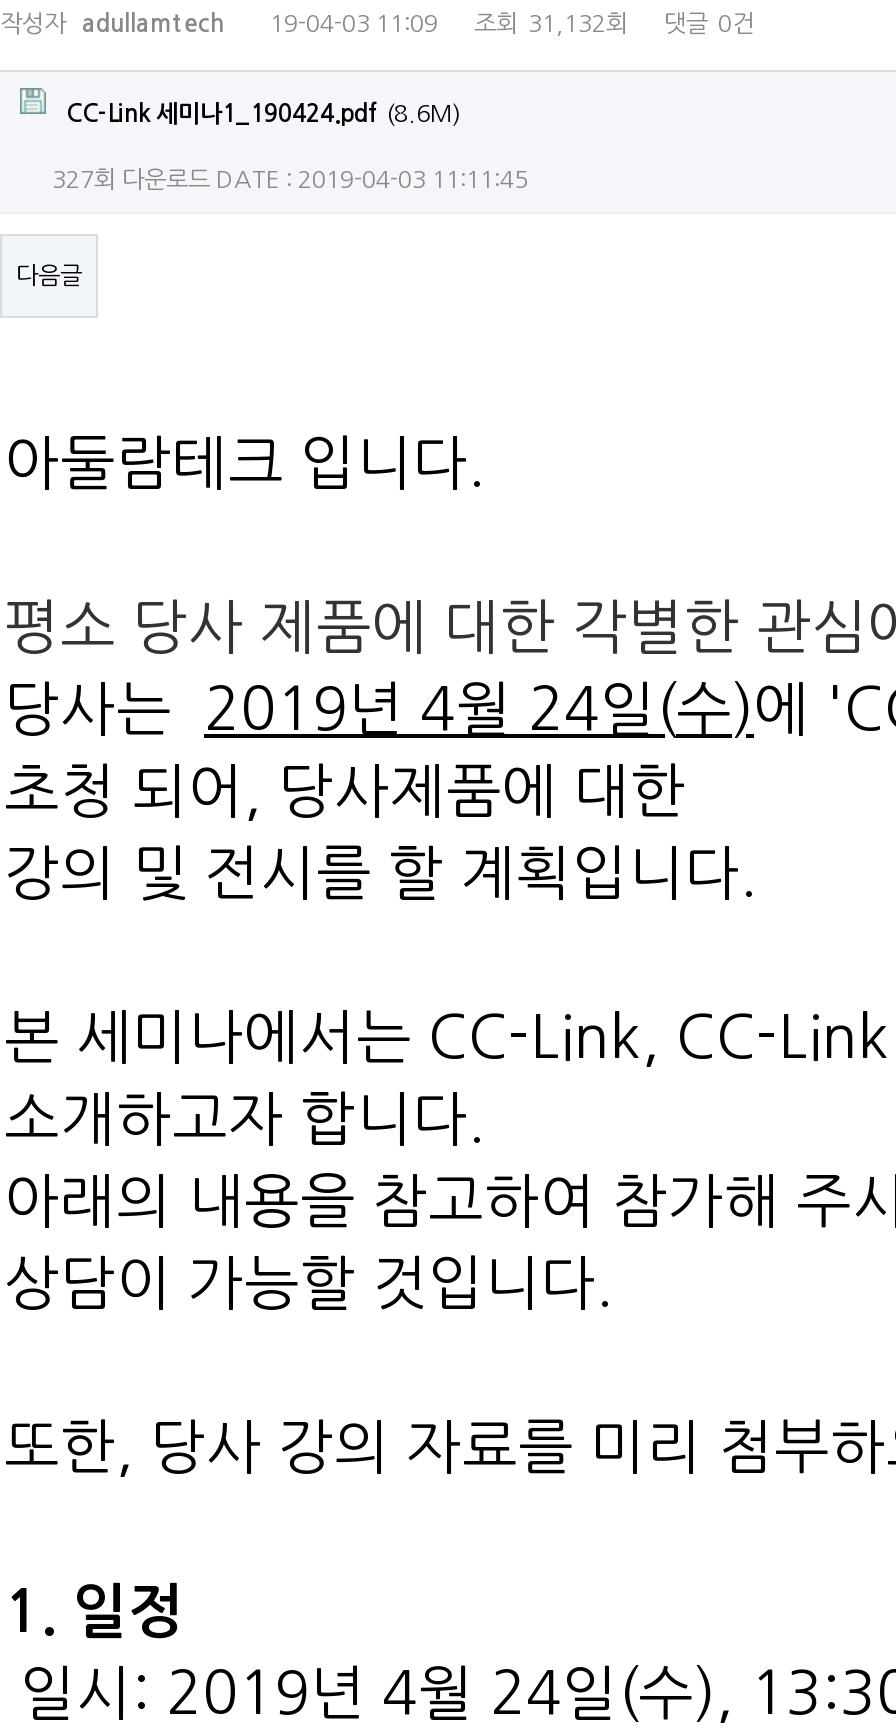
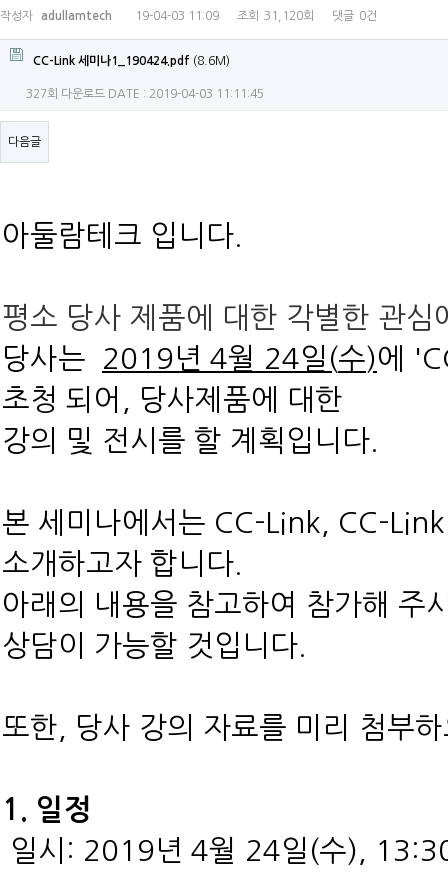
[0,12,754,36] 작성자 adullamtech 19-04-03 11:09 조회 31,132회 댓글 0건 -> [0,10,377,22] 작성자 adullamtech 19-04-03 11:09 조회 31,120회 댓글 0건

